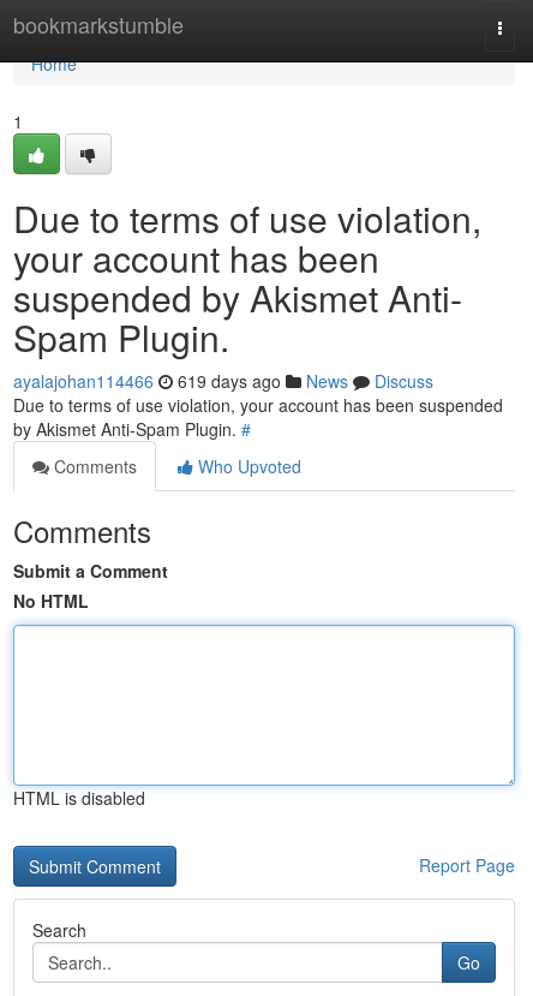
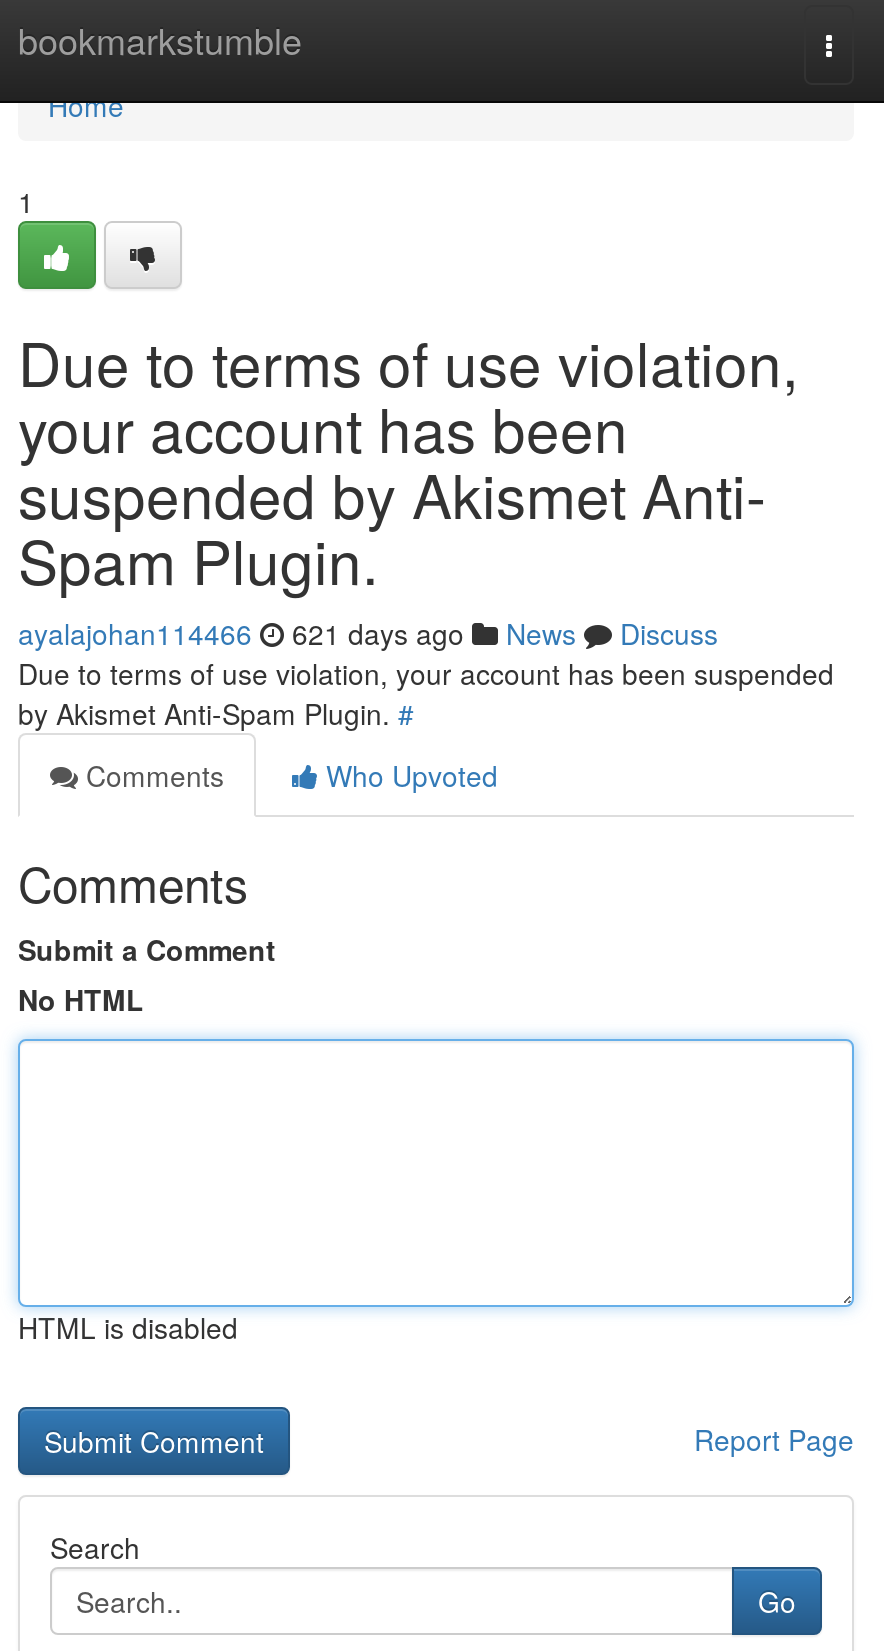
[13,369,433,393] ayalajohan114466 619 days ago News Discuss -> [18,613,718,653] ayalajohan114466 621 days ago News Discuss

